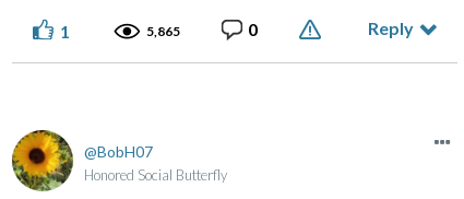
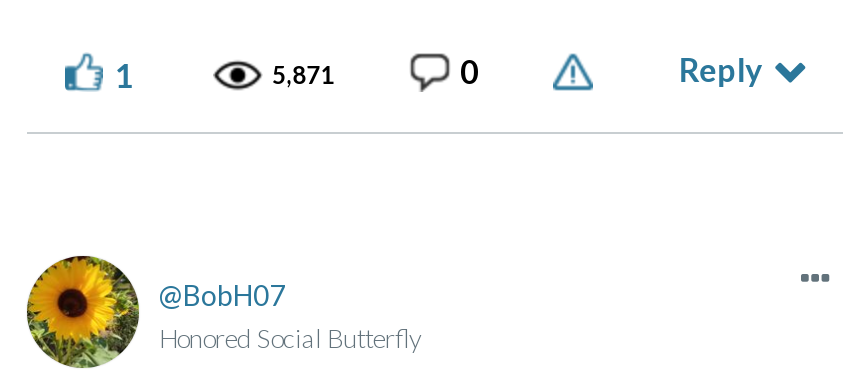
[146,23,180,39] 5,865 -> [272,59,334,89] 5,871

